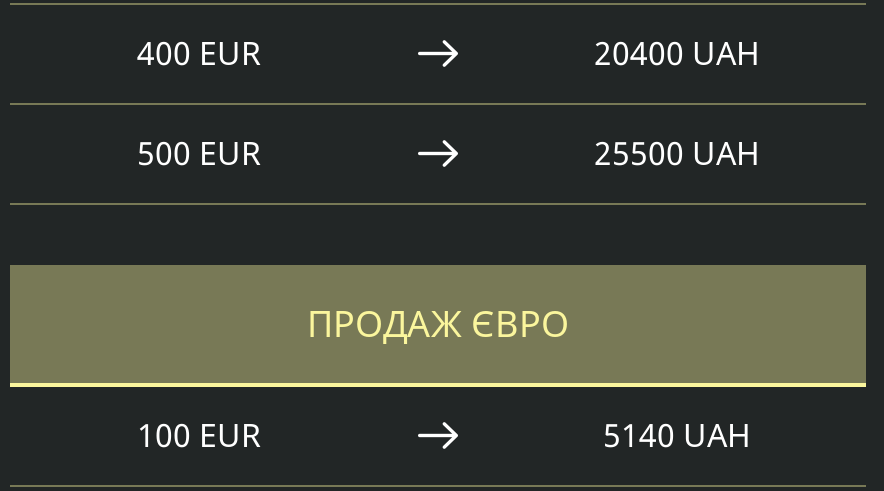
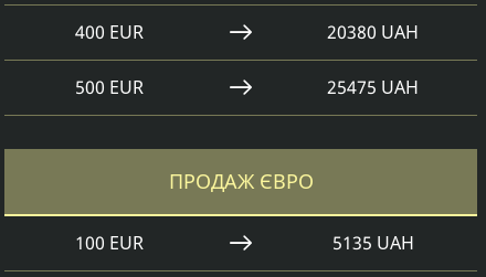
[594,31,760,75] 20400 UAH -> [327,20,419,44] 20380 UAH
[594,131,760,175] 25500 UAH -> [327,75,419,99] 25475 UAH
[603,413,751,457] 5140 UAH -> [332,231,414,255] 5135 UAH

